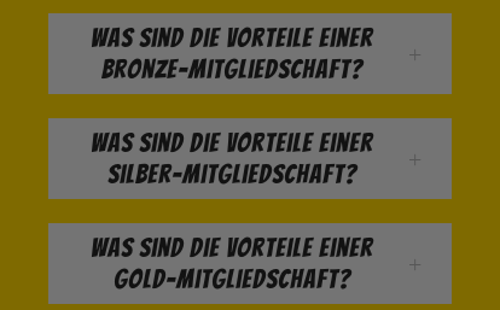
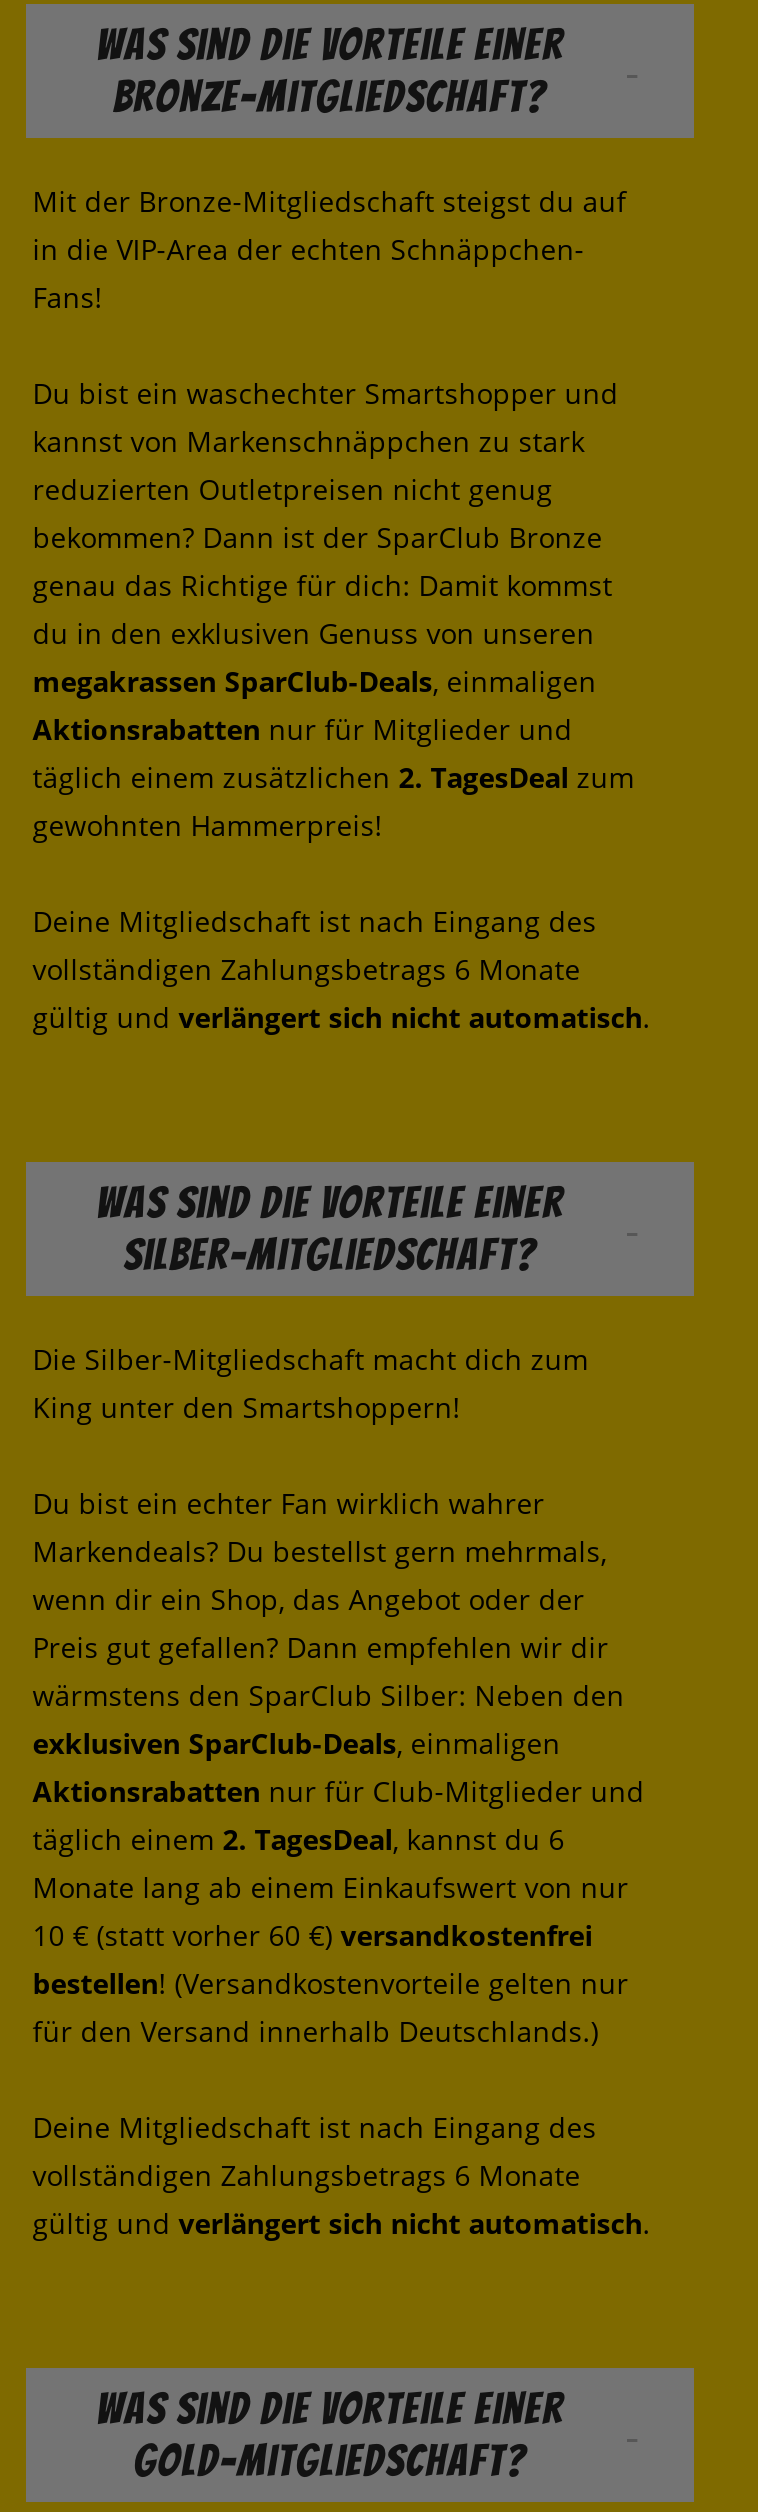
none -> [32,182,650,1036] Mit der Bronze-Mitgliedschaft steigst du auf | in die VIP-Area der echten Schnäppchen- | Fans! | Du bist ein waschechter Smartshopper und | kannst von Markenschnäppchen zu stark | reduzierten Outletpreisen nicht genug | bekommen? Dann ist der SparClub Bronze | genau das Richtige für dich: Damit kommst | du in den exklusiven Genuss von unseren | megakrassen SparClub-Deals, einmaligen | Aktionsrabatten nur für Mitglieder und | täglich einem zusätzlichen 2. TagesDeal zum | gewohnten Hammerpreis! | Deine Mitgliedschaft ist nach Eingang des | vollständigen Zahlungsbetrags 6 Monate | gültig und verlängert sich nicht automatisch.
none -> [32,1340,650,2242] Die Silber-Mitgliedschaft macht dich zum | King unter den Smartshoppern! | Du bist ein echter Fan wirklich wahrer | Markendeals? Du bestellst gern mehrmals, | wenn dir ein Shop, das Angebot oder der | Preis gut gefallen? Dann empfehlen wir dir | wärmstens den SparClub Silber: Neben den | exklusiven SparClub-Deals, einmaligen | Aktionsrabatten nur für Club-Mitglieder und | täglich einem 2. TagesDeal, kannst du 6 | Monate lang ab einem Einkaufswert von nur | 10 € (statt vorher 60 €) versandkostenfrei | bestellen! (Versandkostenvorteile gelten nur | für den Versand innerhalb Deutschlands.) | Deine Mitgliedschaft ist nach Eingang des | vollständigen Zahlungsbetrags 6 Monate | gültig und verlängert sich nicht automatisch.

